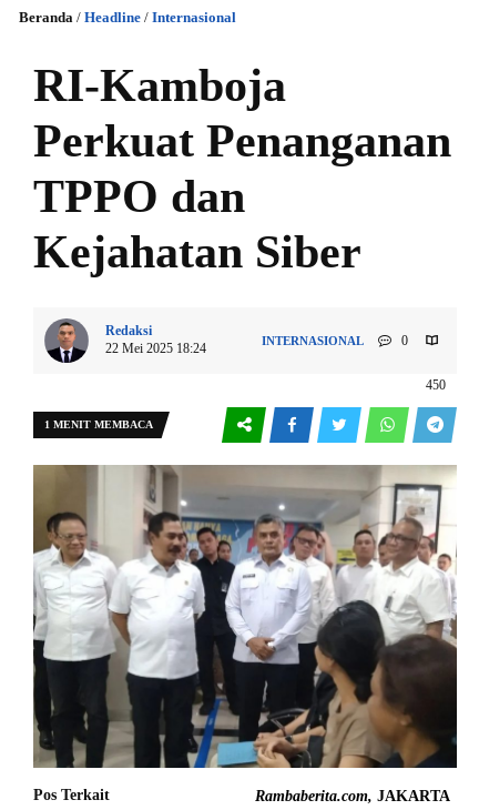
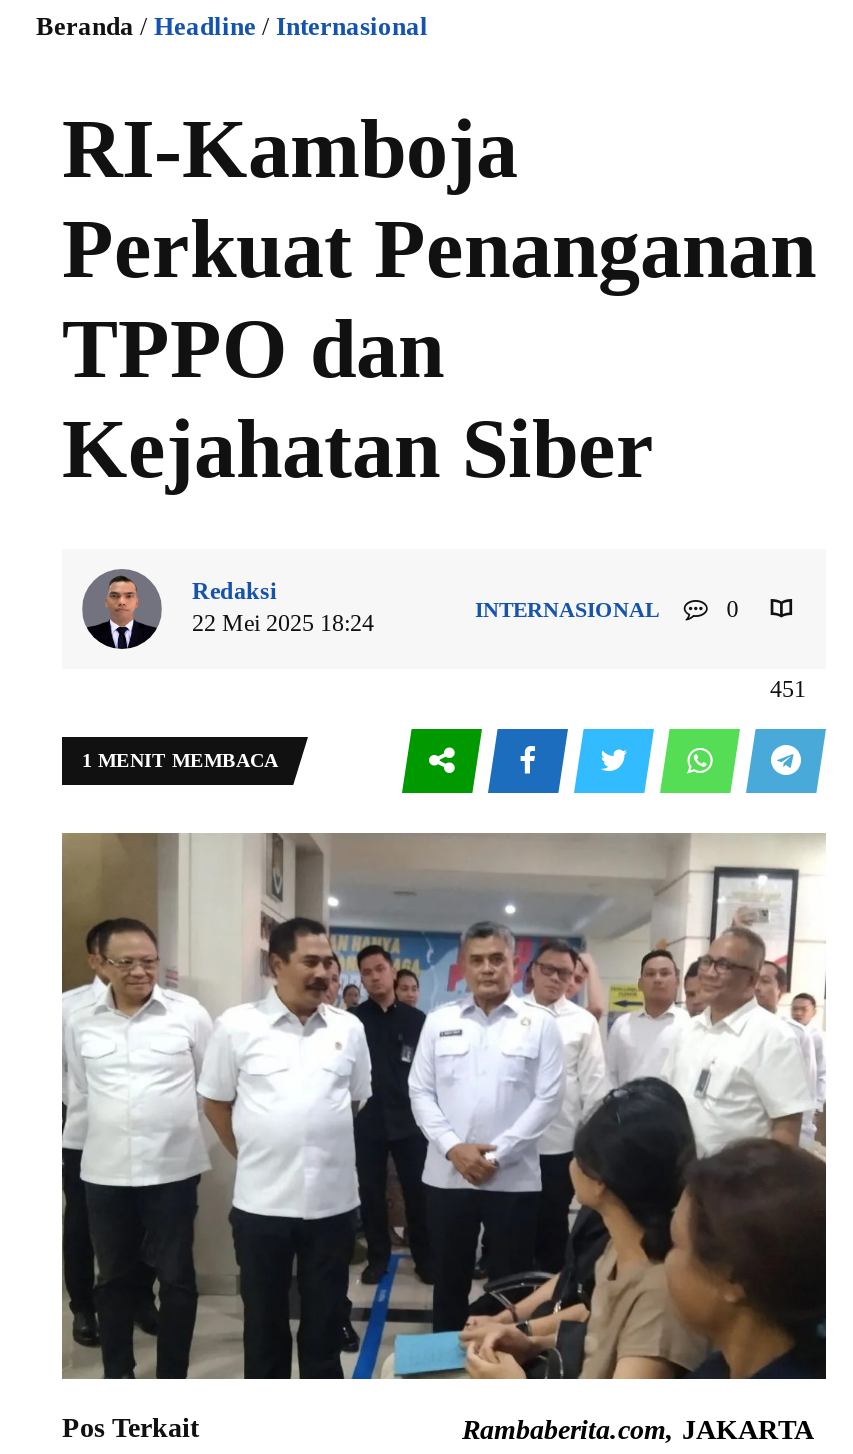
[426,377,446,393] 450 -> [770,675,806,703] 451

